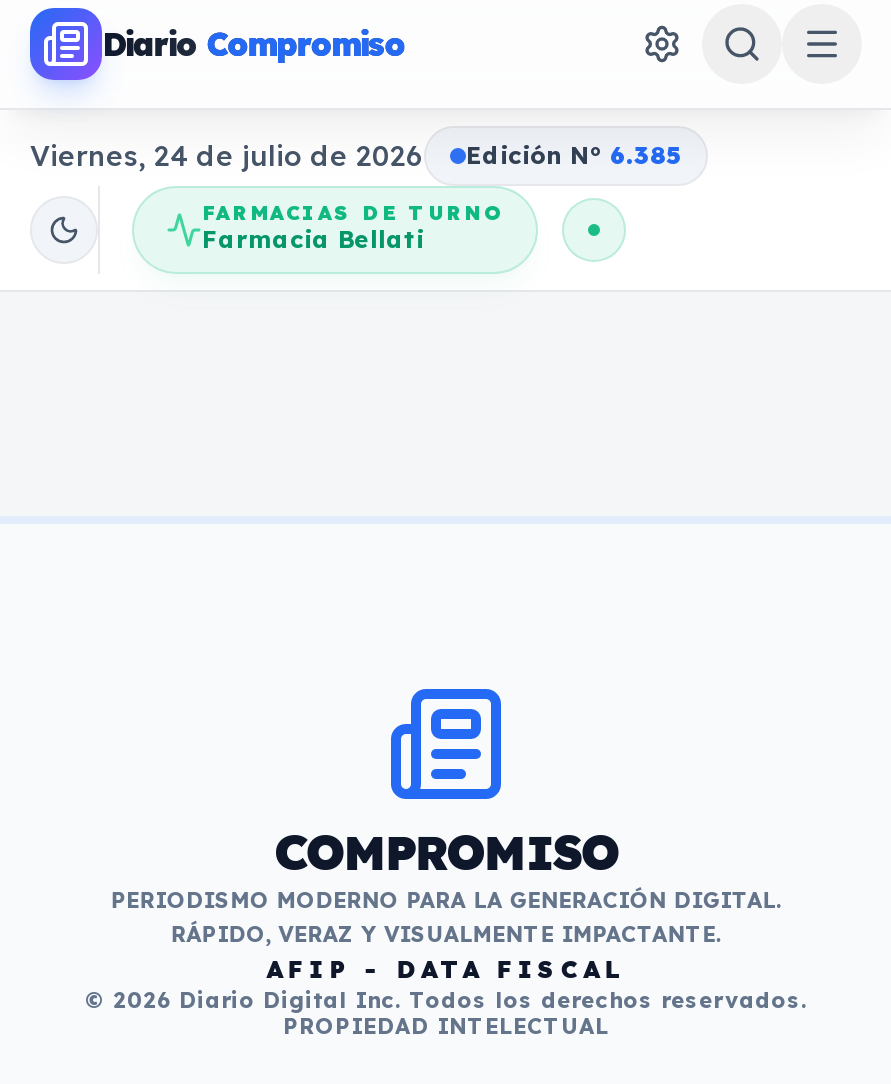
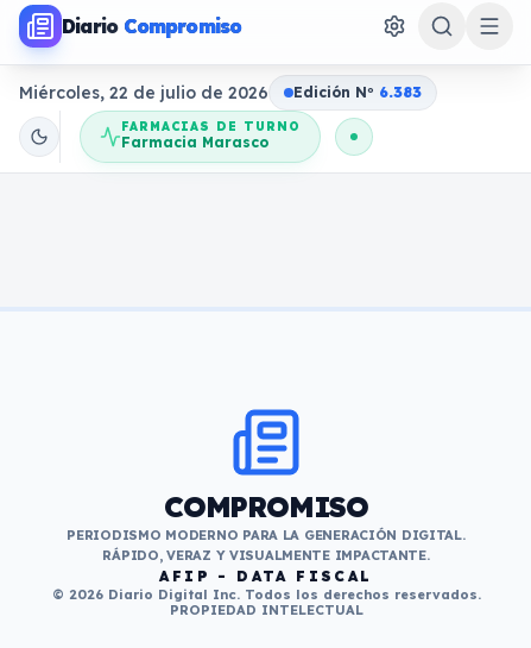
[30,138,424,174] Viernes, 24 de julio de 2026 -> [19,82,268,103] Miércoles, 22 de julio de 2026
[466,140,682,170] Edición No 6.385 -> [293,83,422,101] Edición No 6.383
[202,224,424,254] Farmacia Bellati -> [121,133,268,151] Farmacia Marasco

